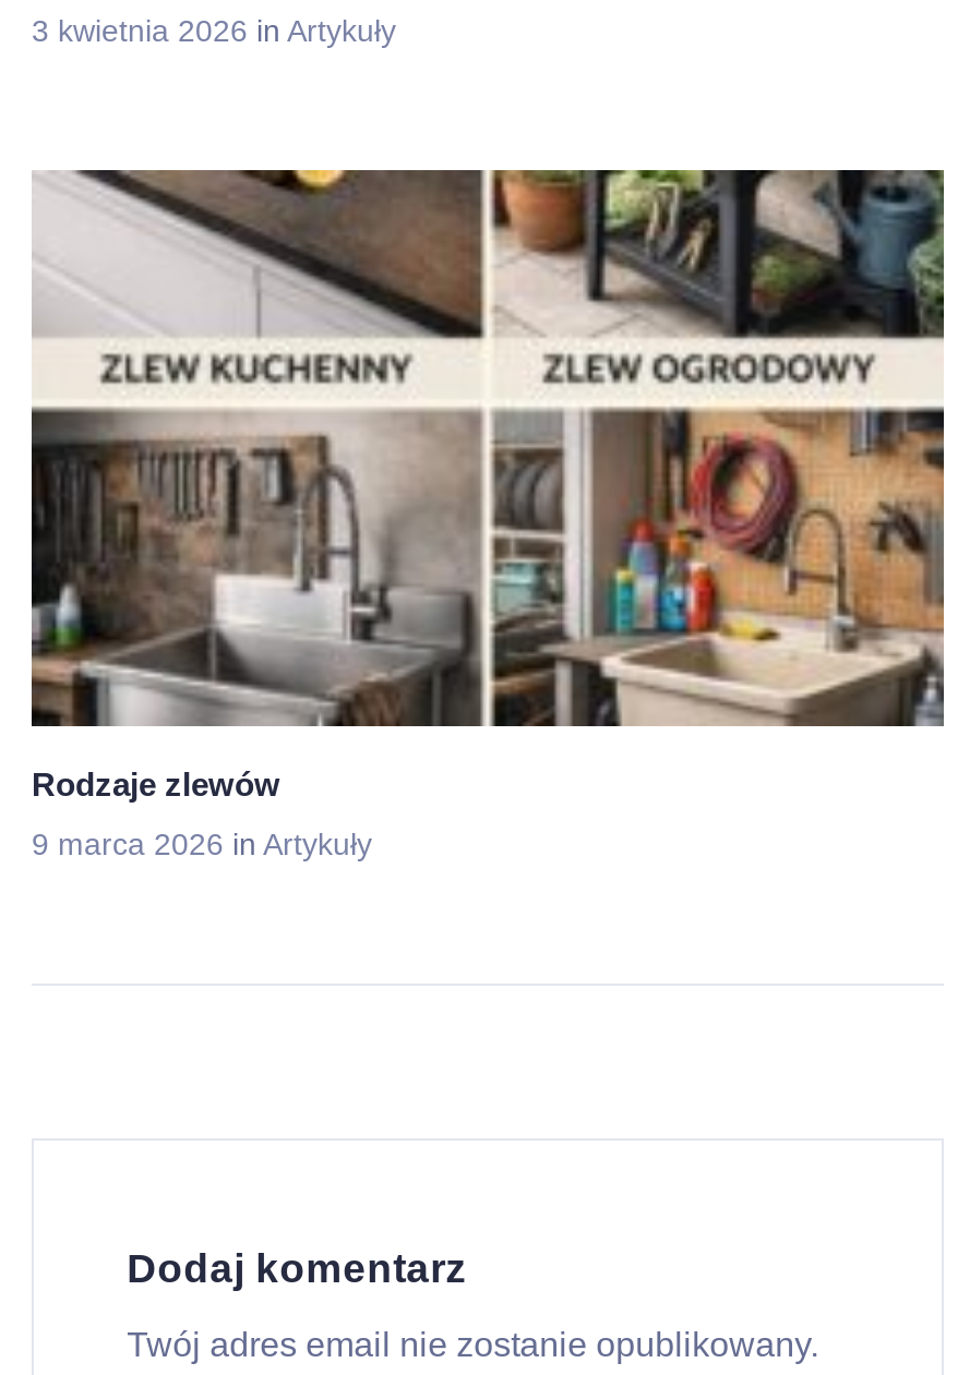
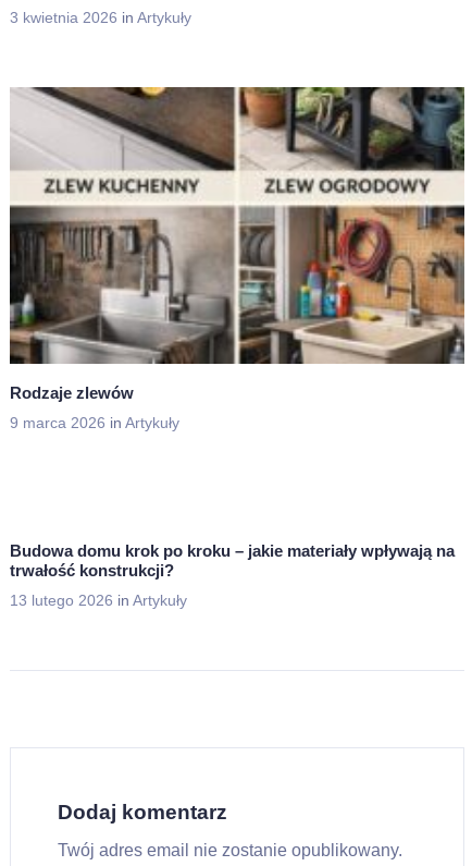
none -> [10,542,455,609] Budowa domu krok po kroku – jakie materiały wpływają na | trwałość konstrukcji? | 13 lutego 2026 in Artykuły

